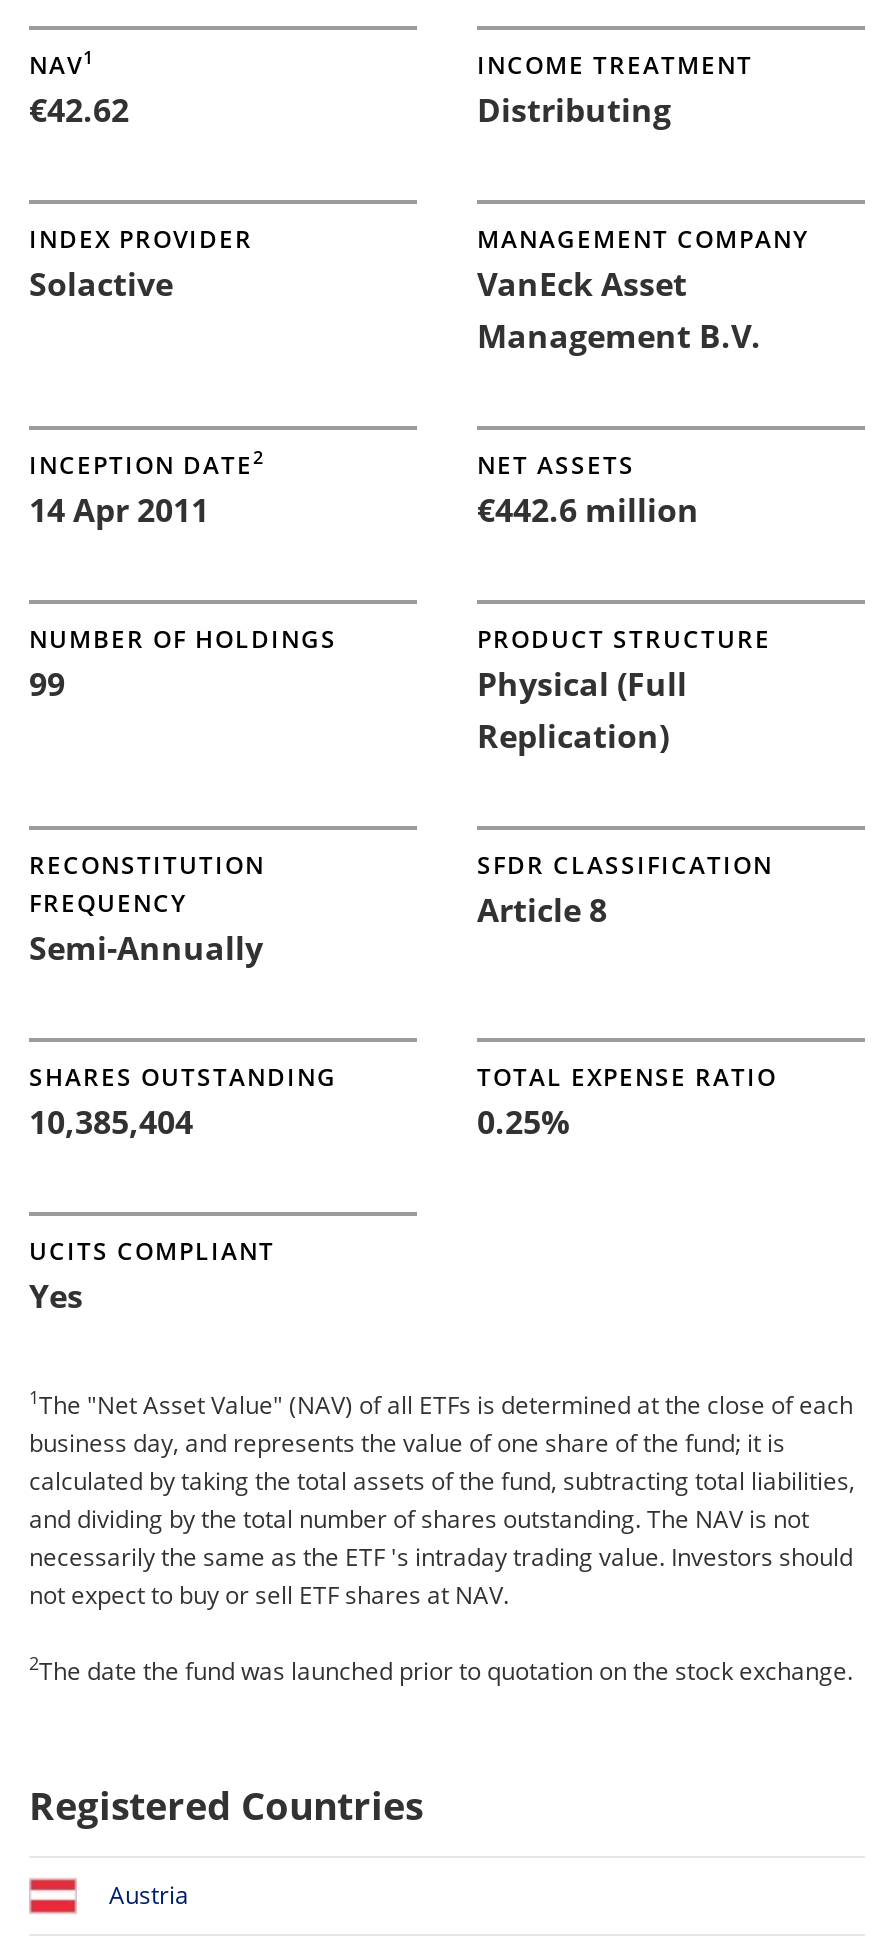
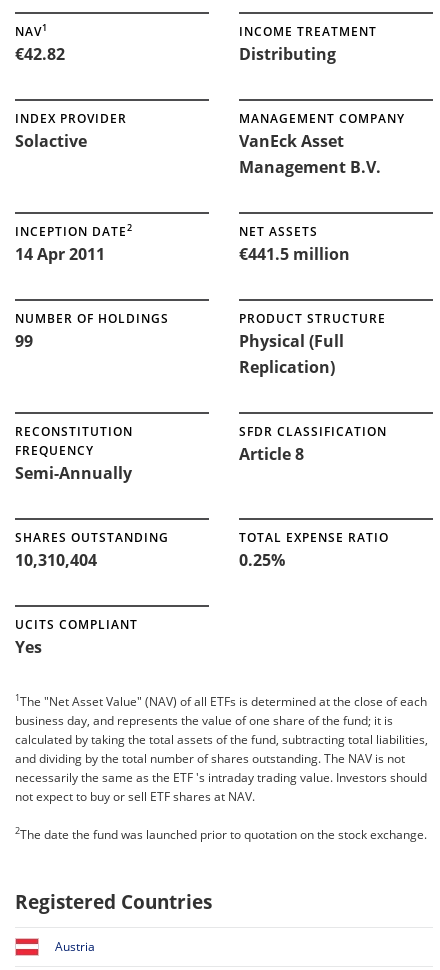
[29,88,129,132] €42.62 -> [15,43,65,65] €42.82
[477,488,699,532] €442.6 million -> [239,243,350,265] €441.5 million
[29,1100,193,1144] 10,385,404 -> [15,549,97,571] 10,310,404

